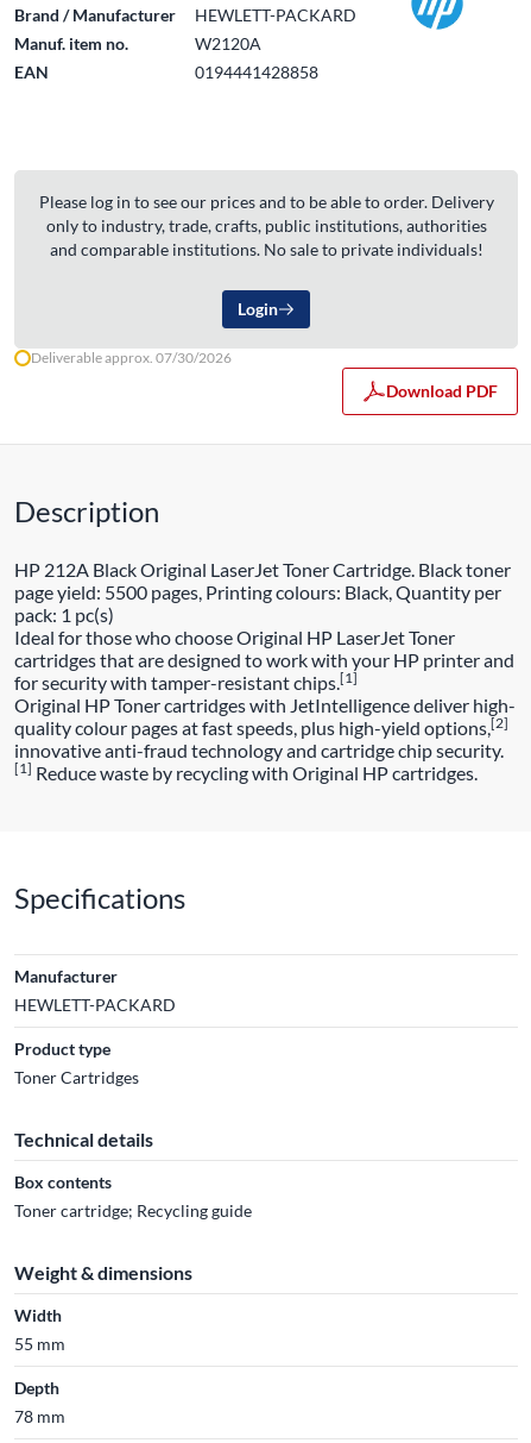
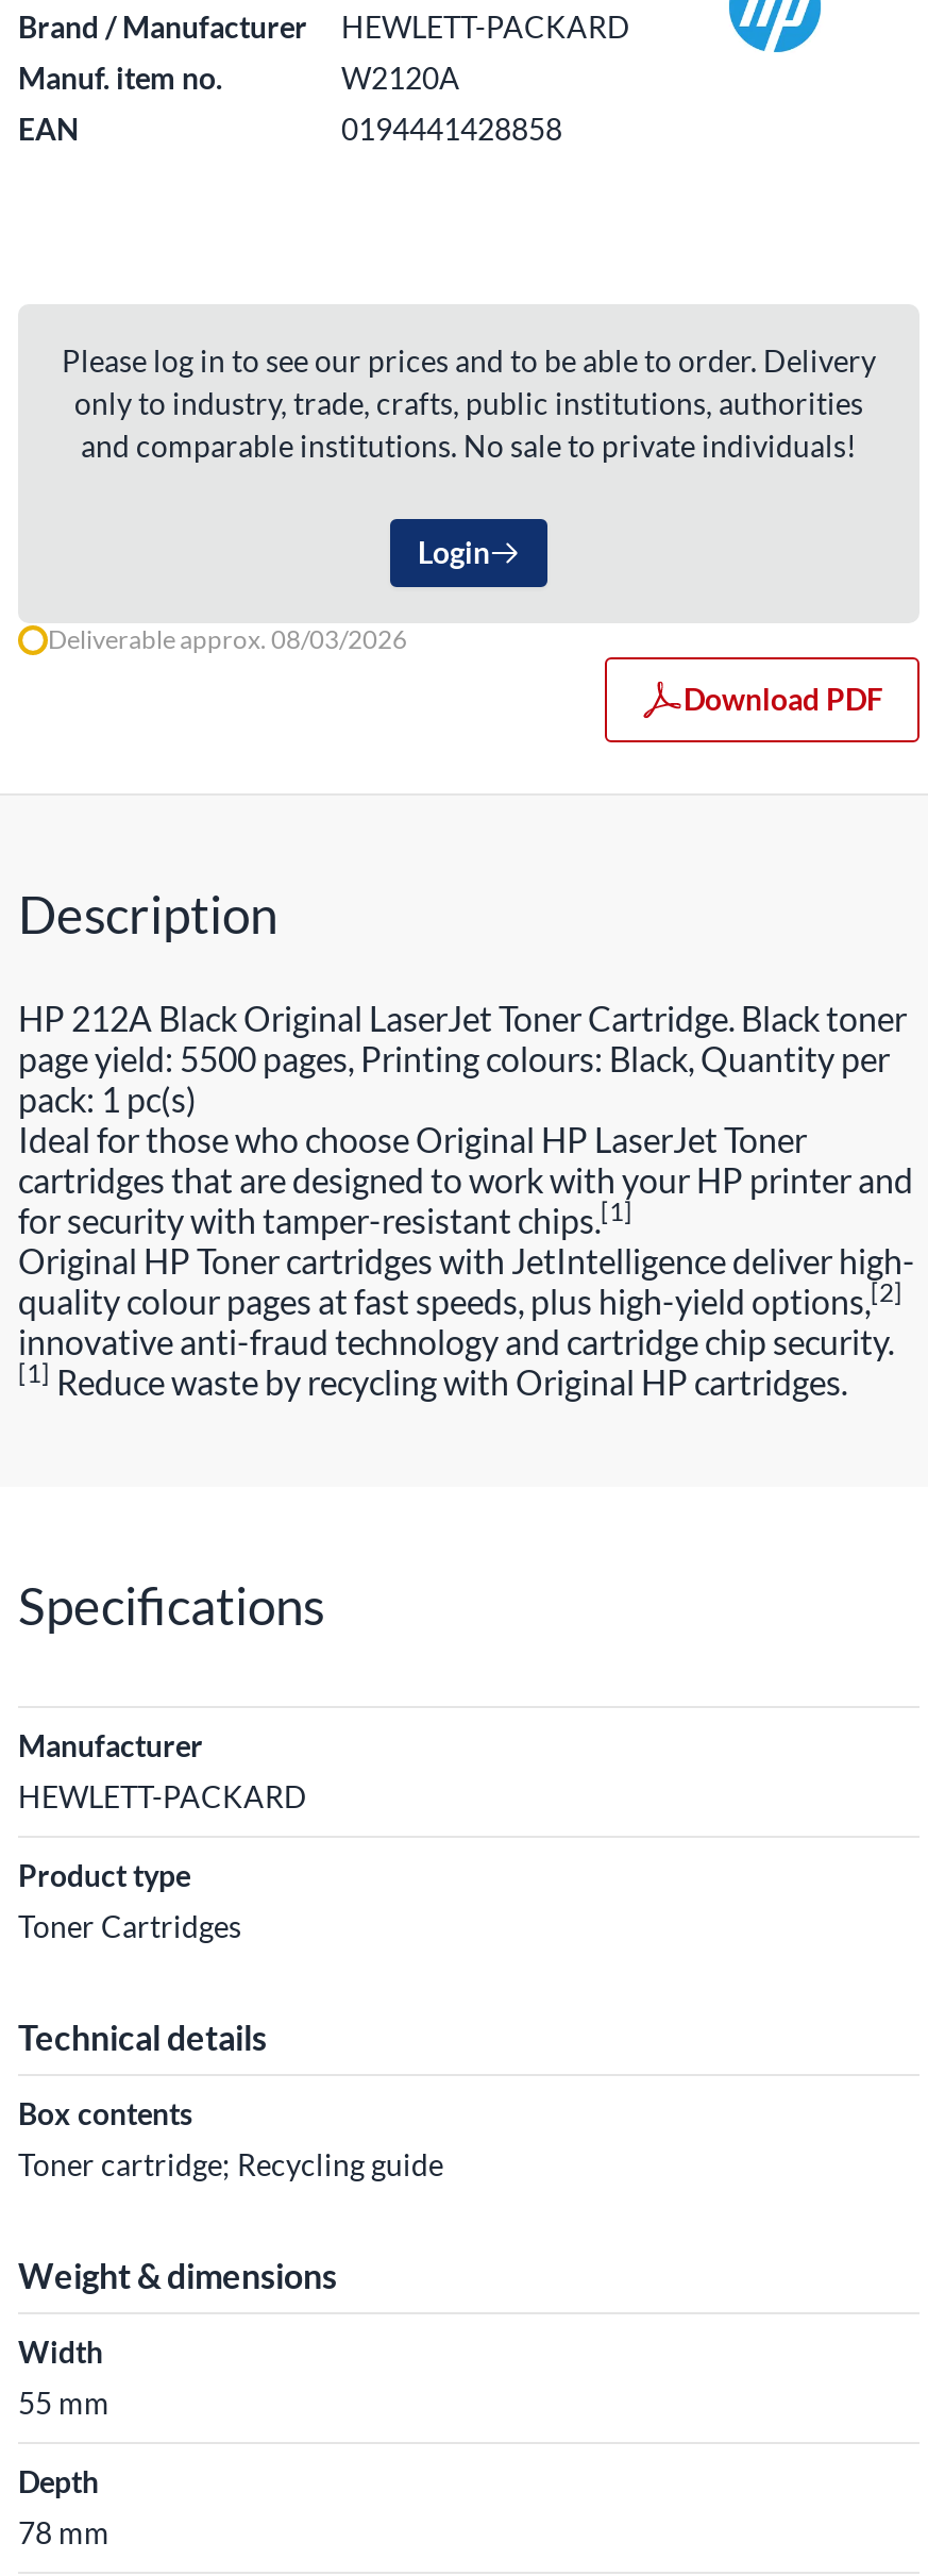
[31,349,232,366] Deliverable approx. 07/30/2026 -> [48,623,407,655] Deliverable approx. 08/03/2026

